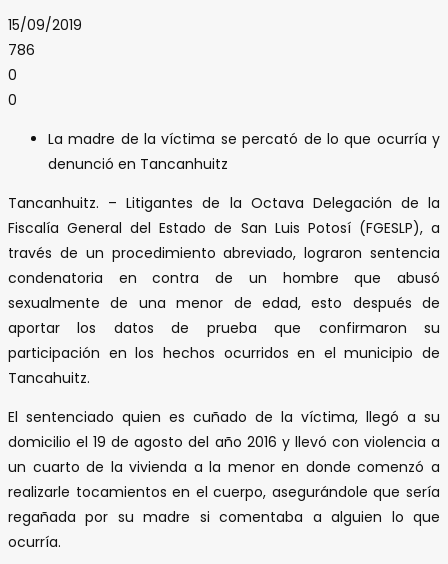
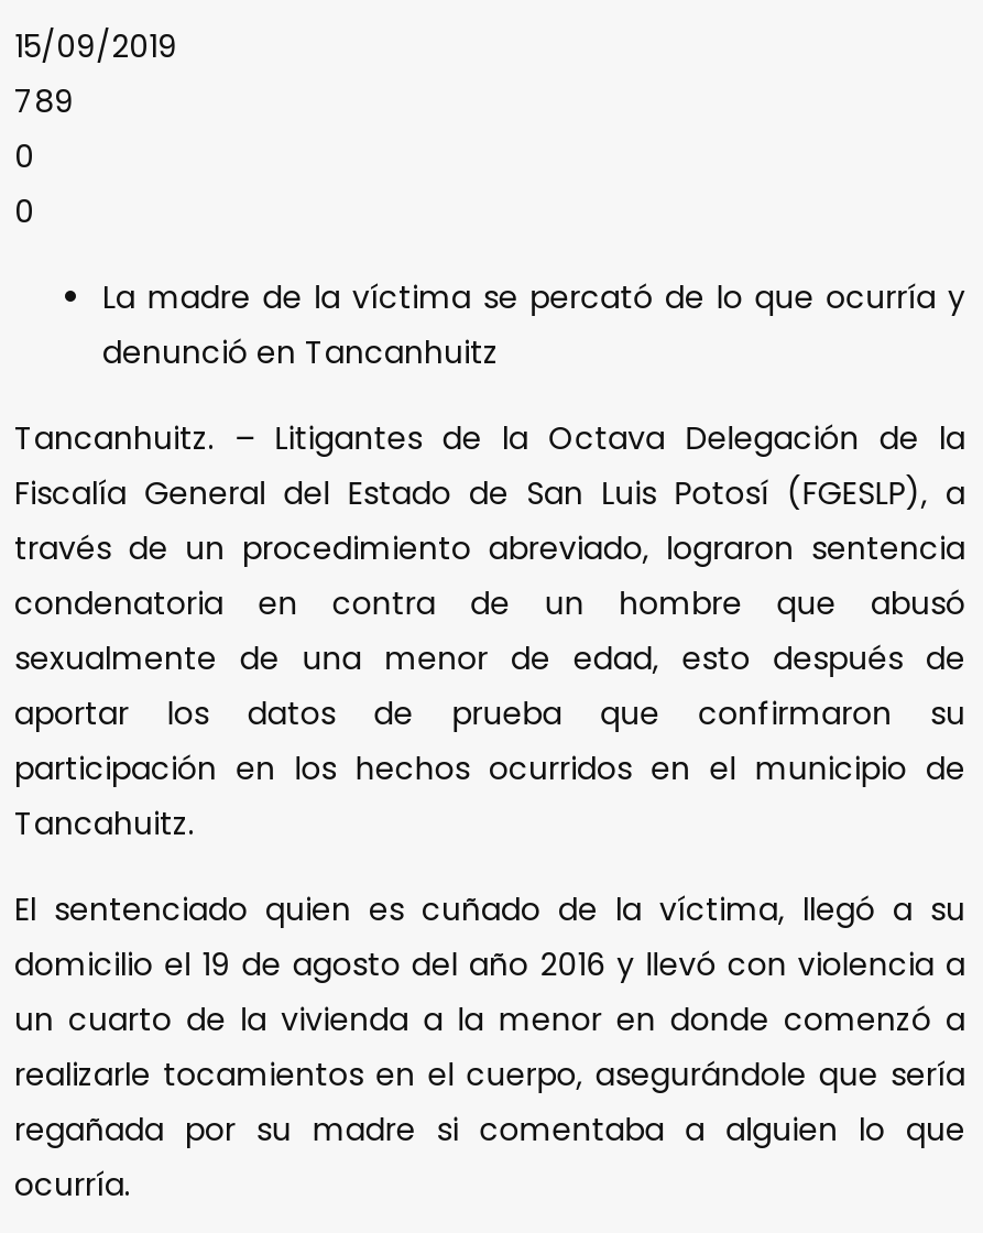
[8,40,35,60] 786 -> [14,79,74,123] 789

